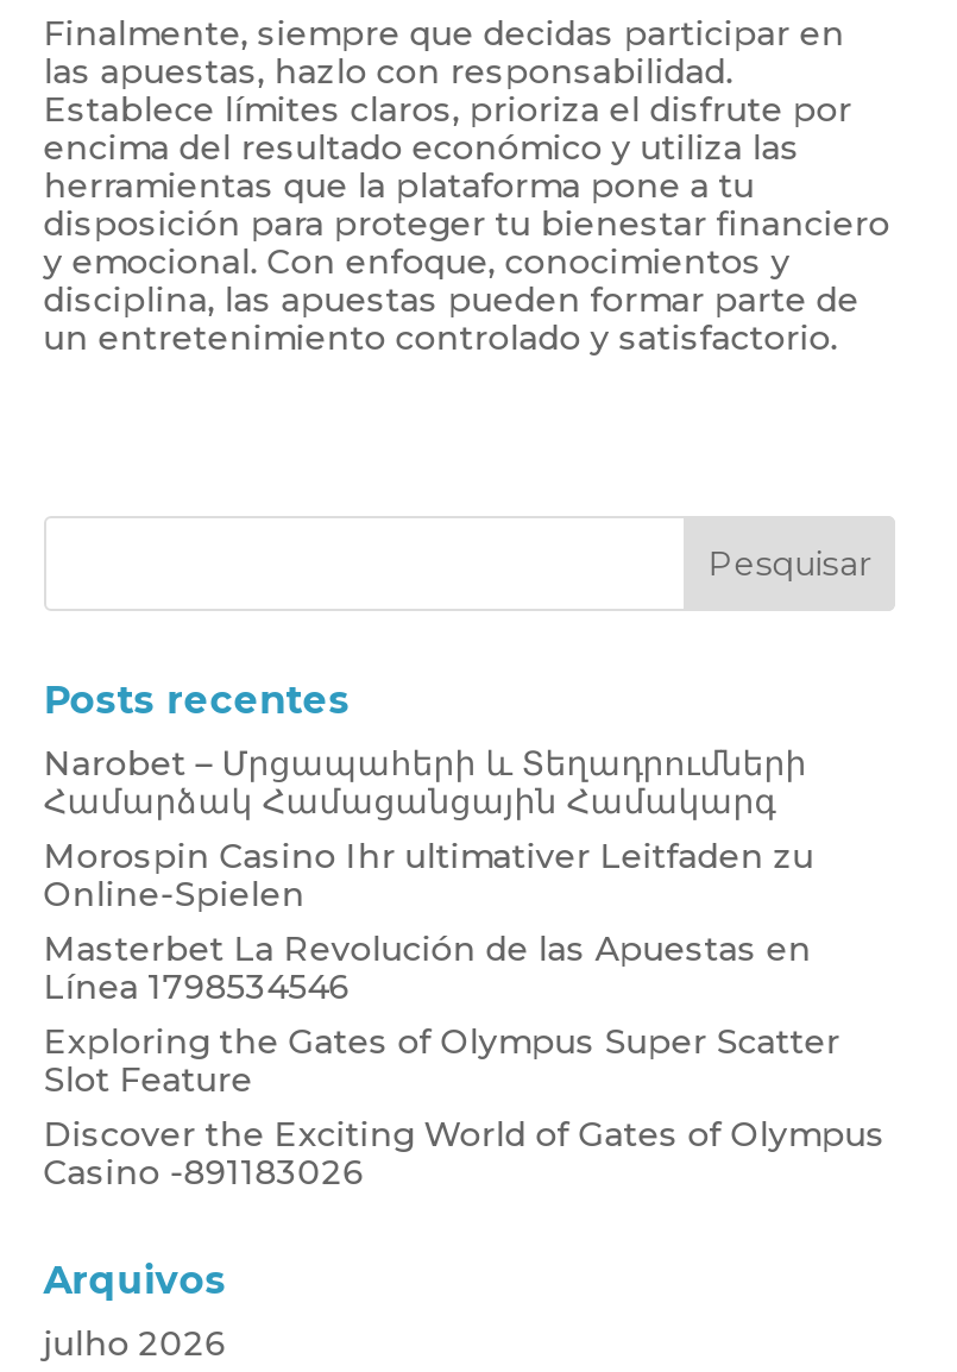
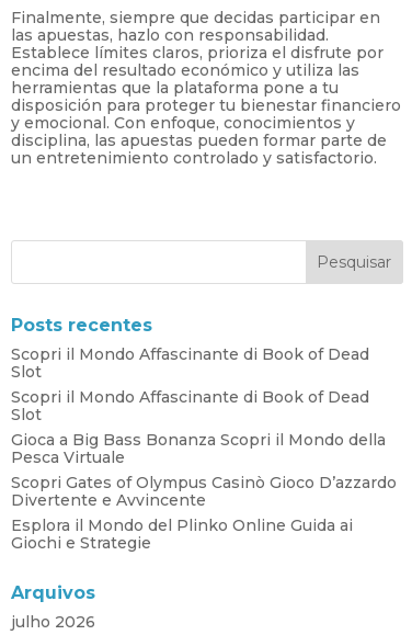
[44,742,885,1193] Narobet – Մրցապահերի և Տեղադրումների | Համարձակ Համացանցային Համակարգ | Morospin Casino Ihr ultimativer Leitfaden zu | Online-Spielen | Masterbet La Revolución de las Apuestas en | Línea 1798534546 | Exploring the Gates of Olympus Super Scatter | Slot Feature | Discover the Exciting World of Gates of Olympus | Casino -891183026 -> [11,344,396,553] Scopri il Mondo Affascinante di Book of Dead | Slot | Scopri il Mondo Affascinante di Book of Dead | Slot | Gioca a Big Bass Bonanza Scopri il Mondo della | Pesca Virtuale | Scopri Gates of Olympus Casinò Gioco D’azzardo | Divertente e Avvincente | Esplora il Mondo del Plinko Online Guida ai | Giochi e Strategie

